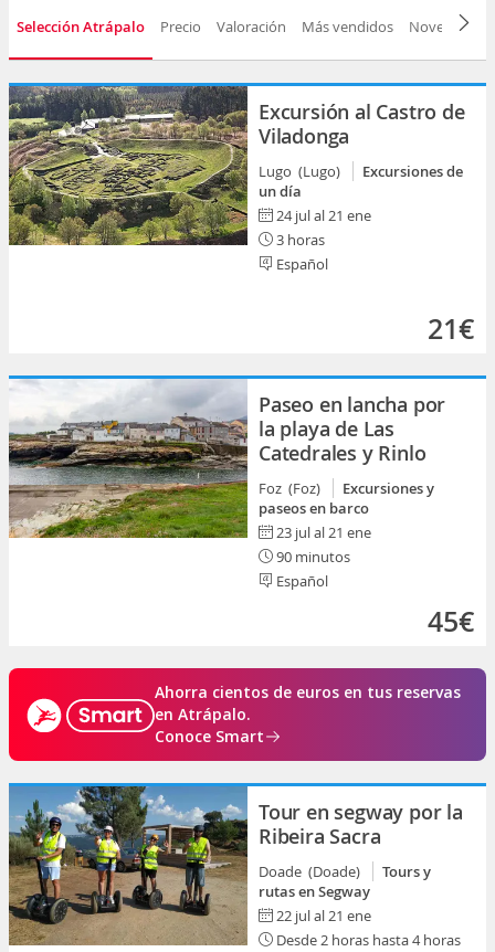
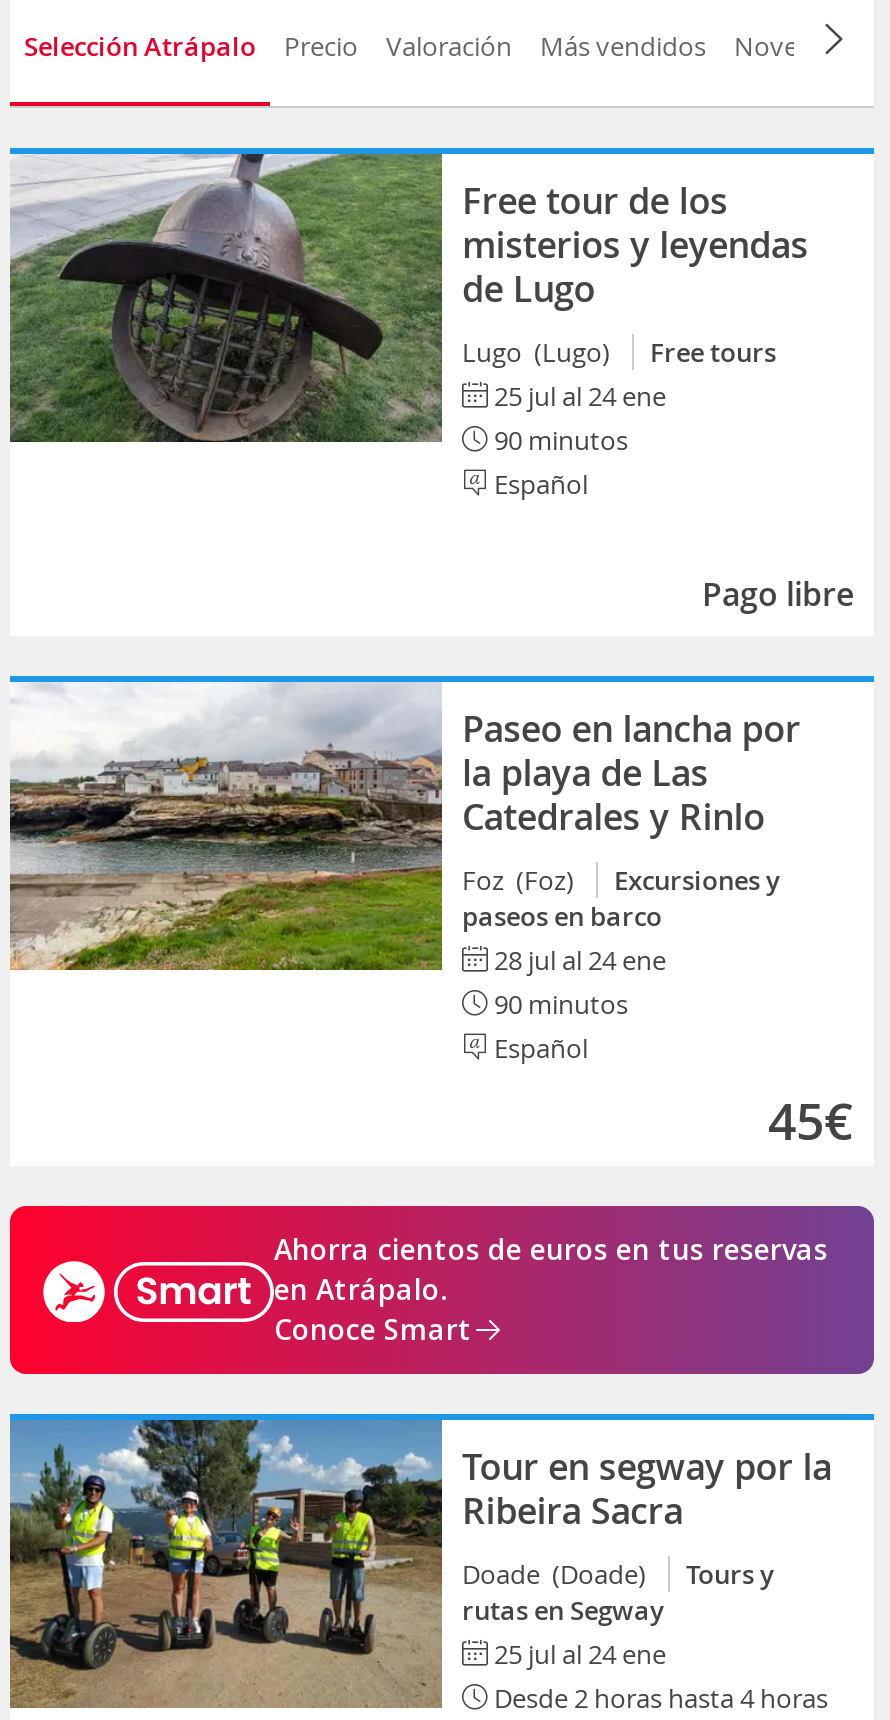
[8,85,465,246] [image] | Excursión al Castro de | Viladonga -> [10,152,808,450] [image] | Free tour de los | misterios y leyendas | de Lugo
[259,161,463,250] Excursiones de | un día | 24 jul al 21 ene | 3 horas -> [488,334,776,458] Free tours | 25 jul al 24 ene | 90 minutos
moved [259,161,347,181] -> [462,334,622,370]: Lugo (Lugo)
[428,310,475,348] 21€ -> [702,572,854,616] Pago libre
[276,522,371,542] 23 jul al 21 ene -> [494,942,666,978] 28 jul al 24 ene
[276,906,371,925] 22 jul al 21 ene -> [494,1636,666,1672] 25 jul al 24 ene

